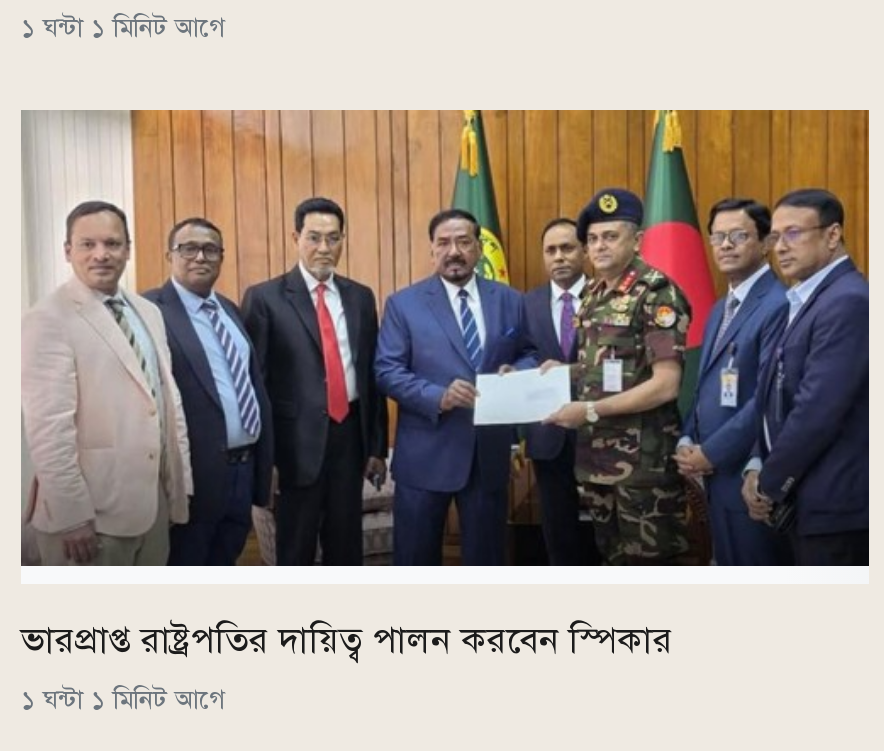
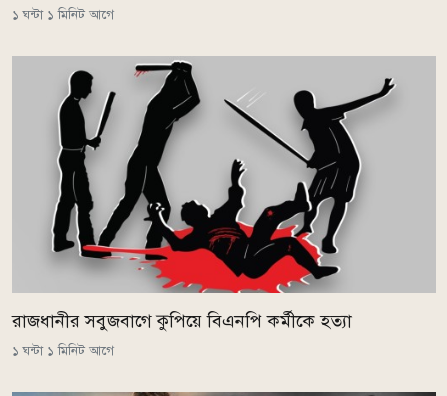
[19,108,871,663] [image] | ভারপ্রাপ্ত রাষ্ট্রপতির দায়িত্ব পালন করবেন স্পিকার -> [12,56,436,332] [image] | রাজধানীর সবুজবাগে কুপিয়ে বিএনপি কর্মীকে হত্যা

